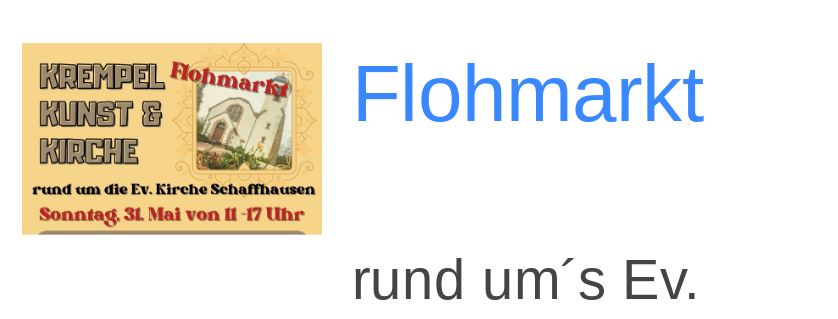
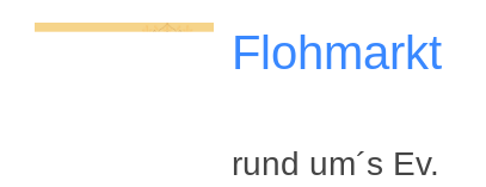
[20,59,324,237] [image] -> none

